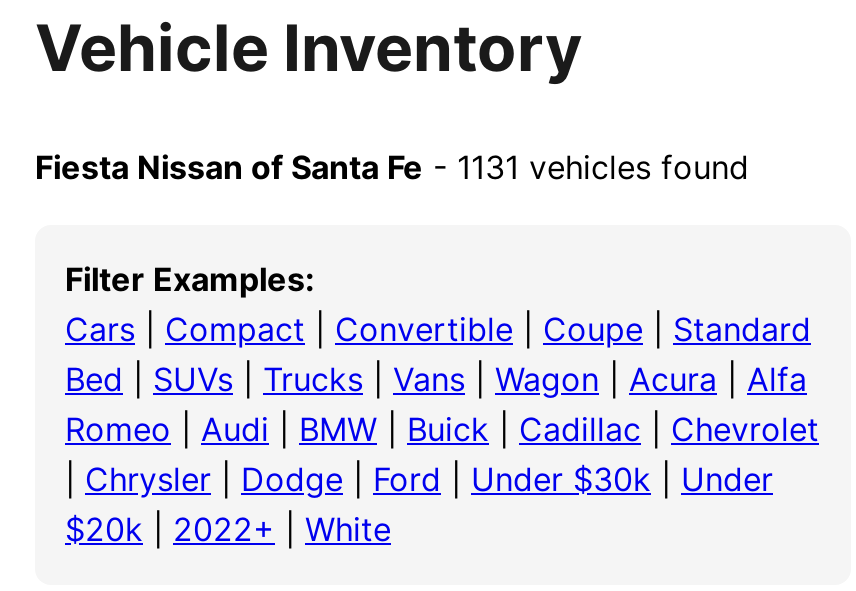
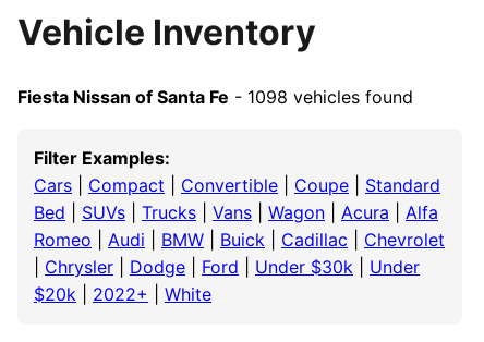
[35,147,749,187] Fiesta Nissan of Santa Fe - 1131 vehicles found -> [17,86,413,108] Fiesta Nissan of Santa Fe - 1098 vehicles found

